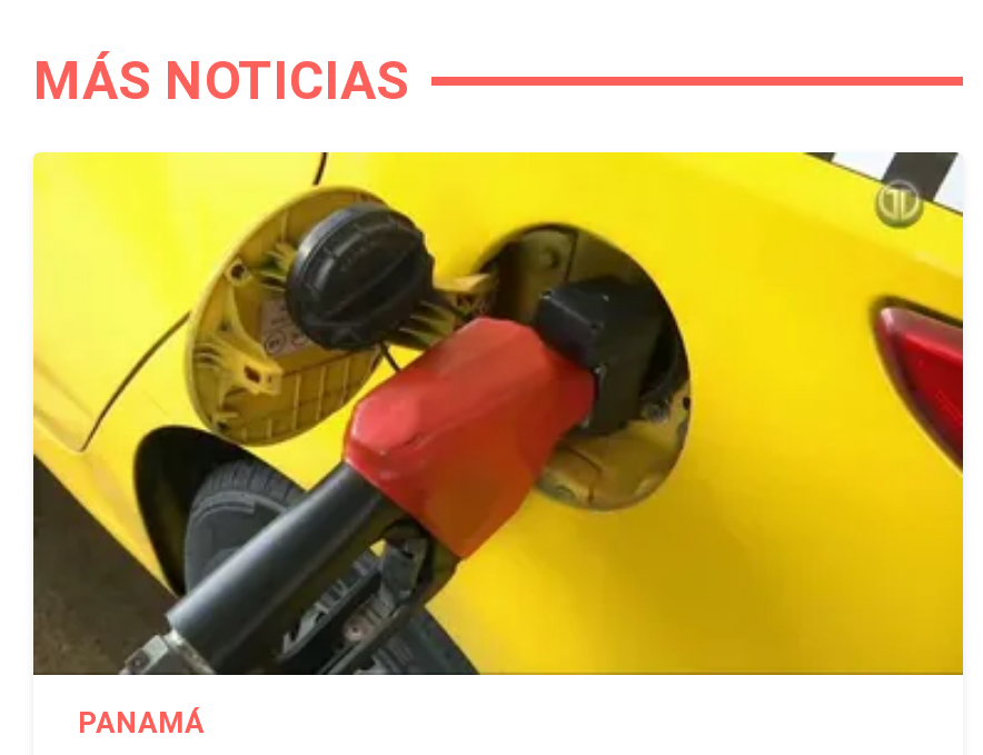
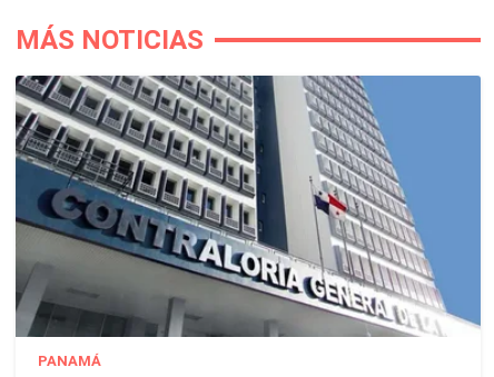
[31,150,965,677] [image] -> [14,75,482,338] [image]

